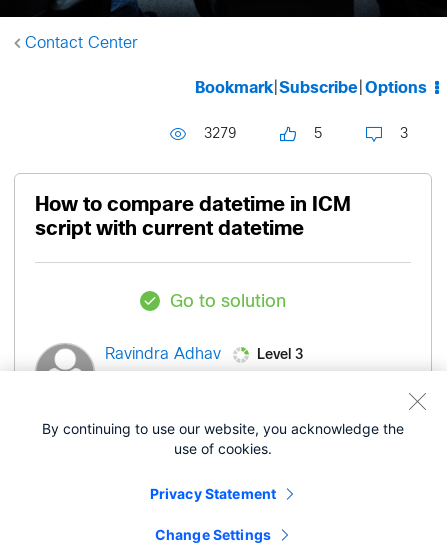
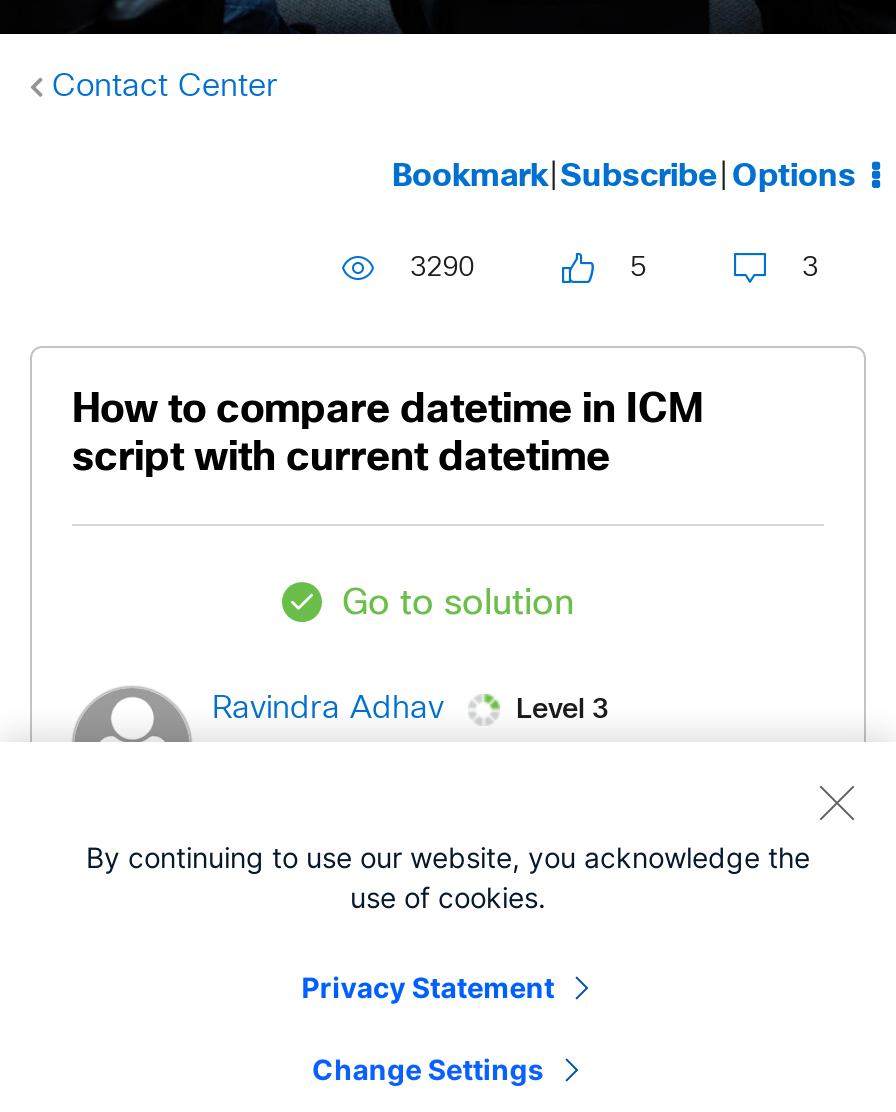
[204,128,236,141] 3279 -> [410,256,474,282] 3290

